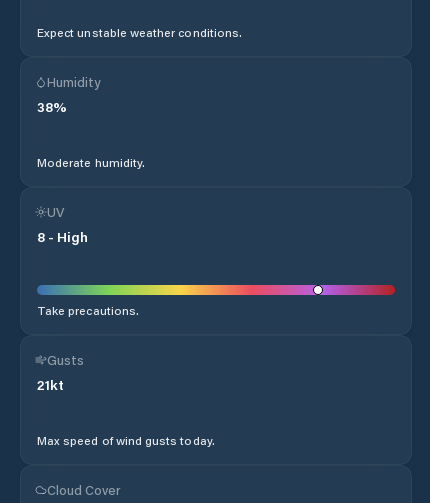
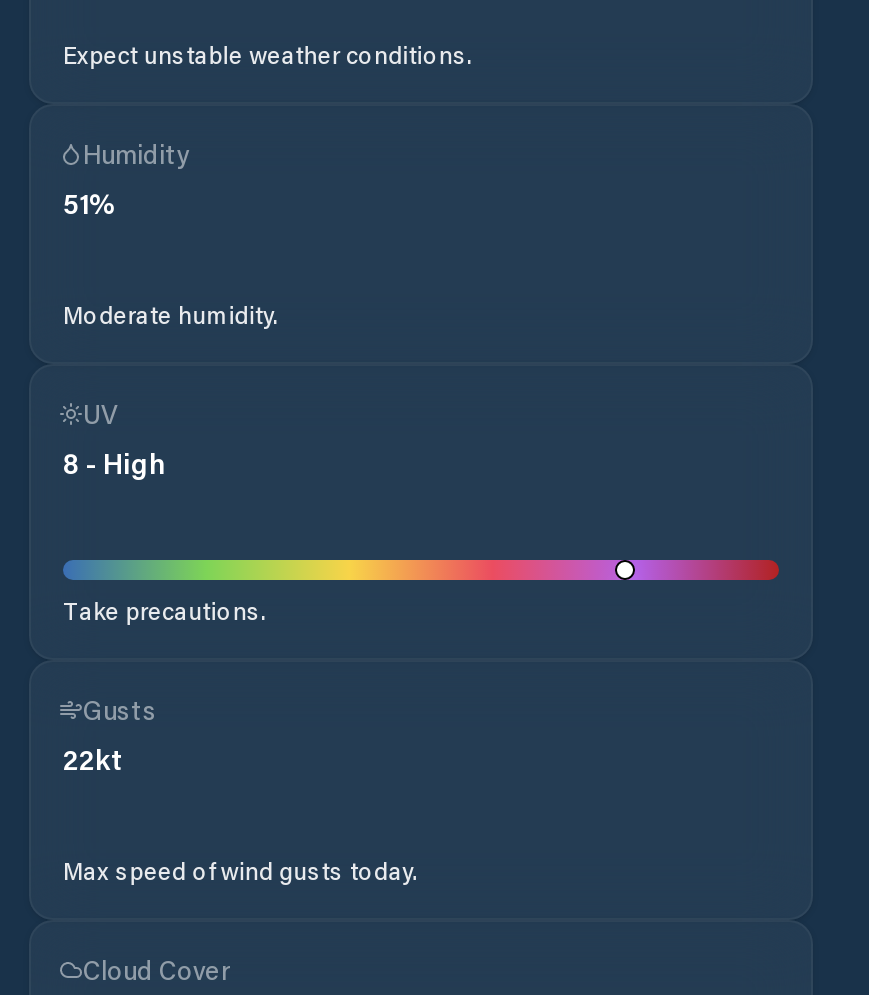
[37,97,67,116] 38% -> [63,184,117,222] 51%
[37,375,64,394] 21kt -> [63,740,123,778] 22kt

